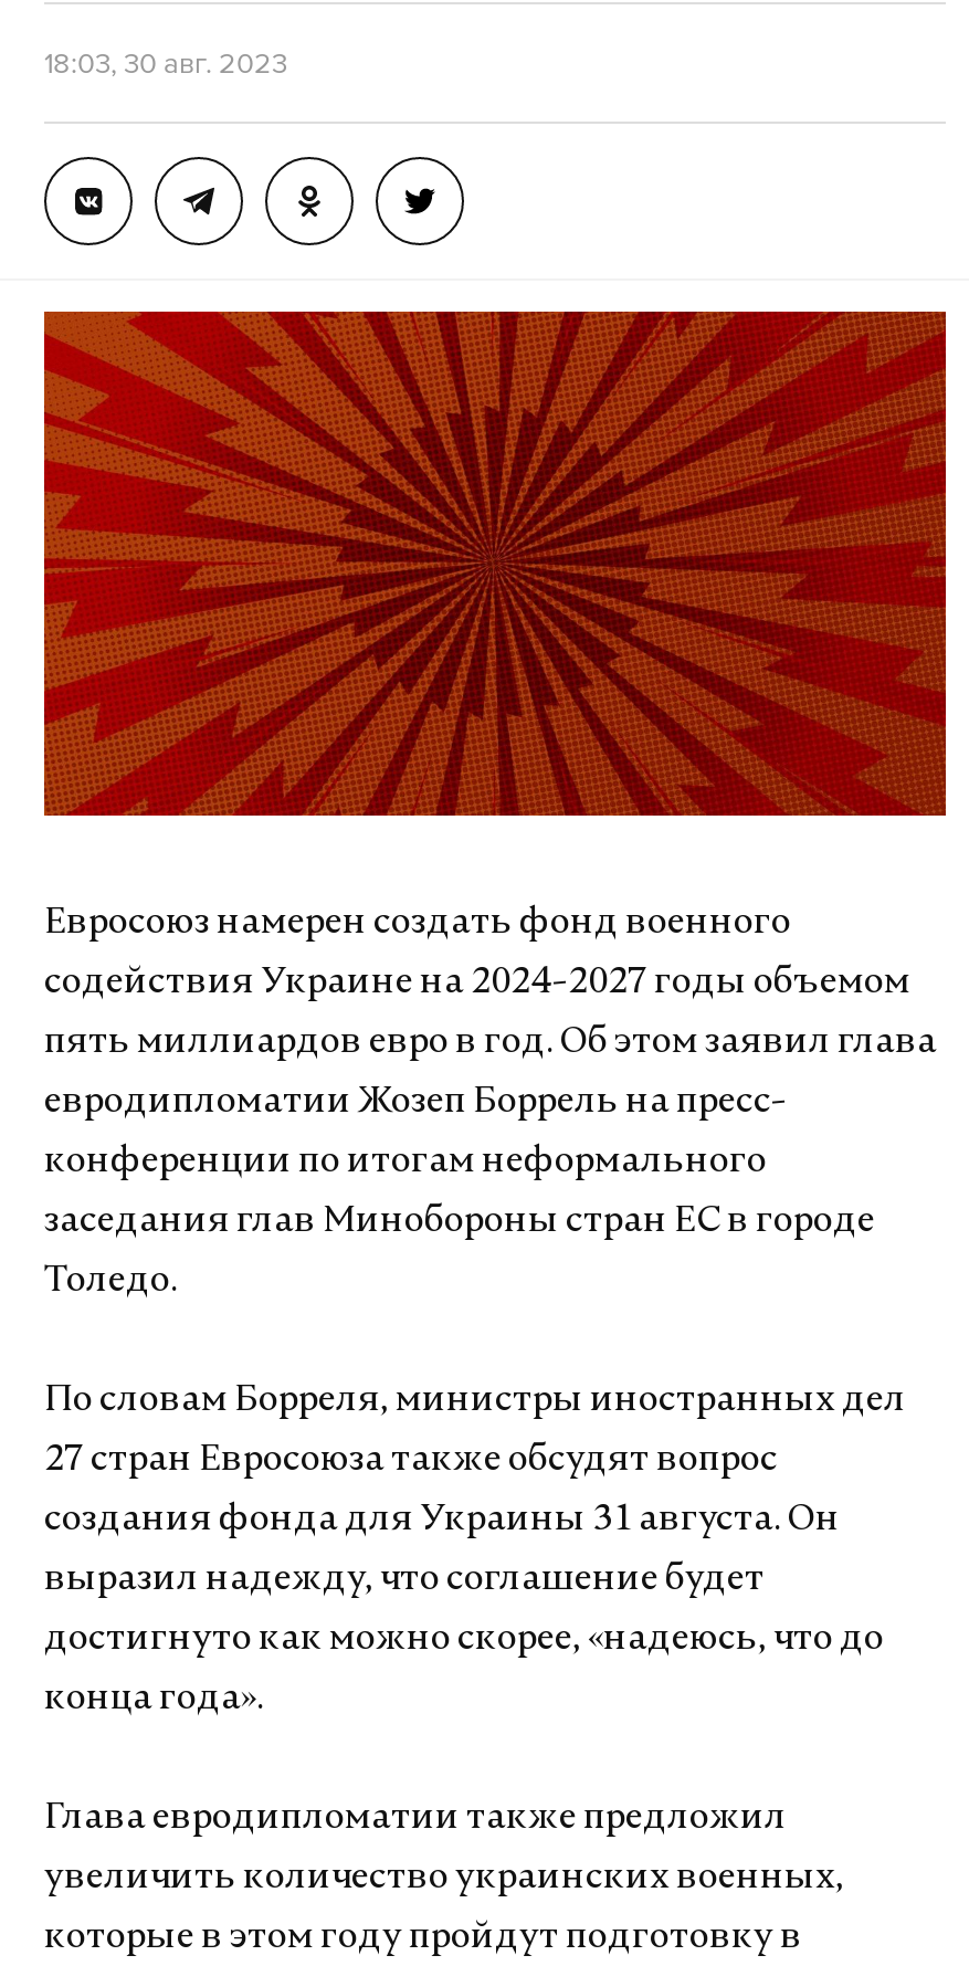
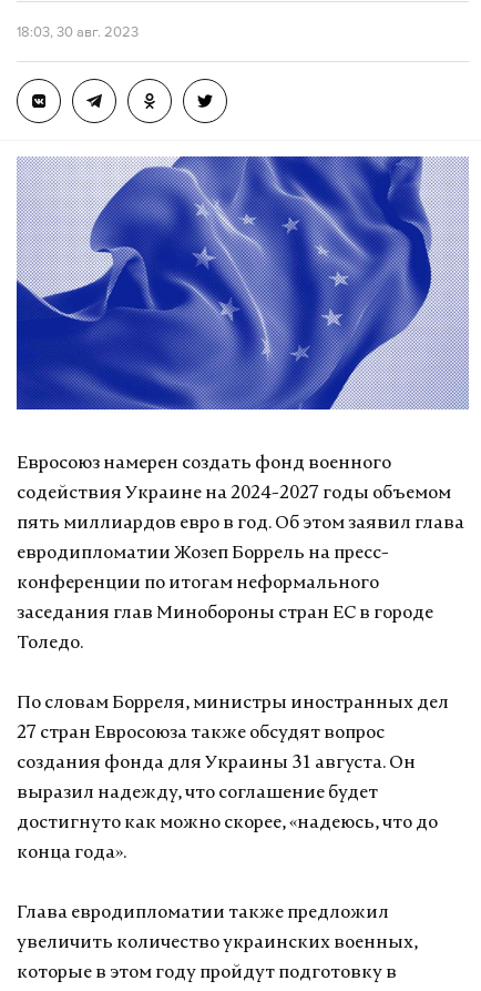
[42,309,948,818] [image] -> [16,155,469,411] [image]

